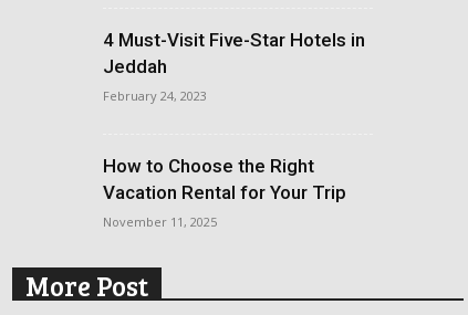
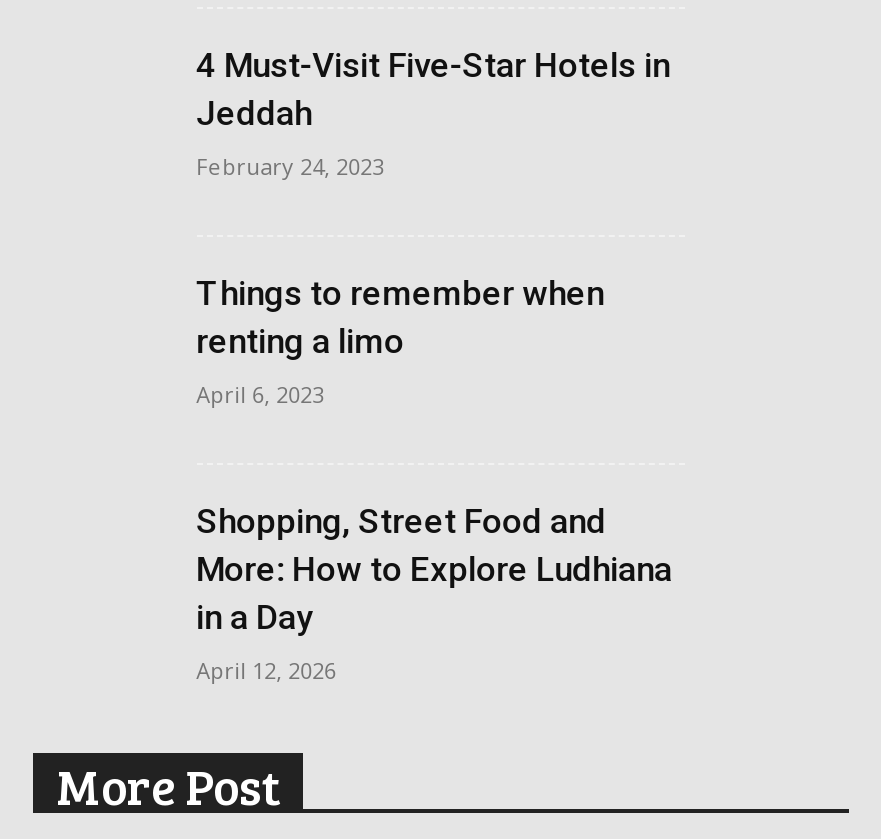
[102,155,346,230] How to Choose the Right | Vacation Rental for Your Trip | November 11, 2025 -> [196,274,672,686] Things to remember when | renting a limo | April 6, 2023 | Shopping, Street Food and | More: How to Explore Ludhiana | in a Day | April 12, 2026

